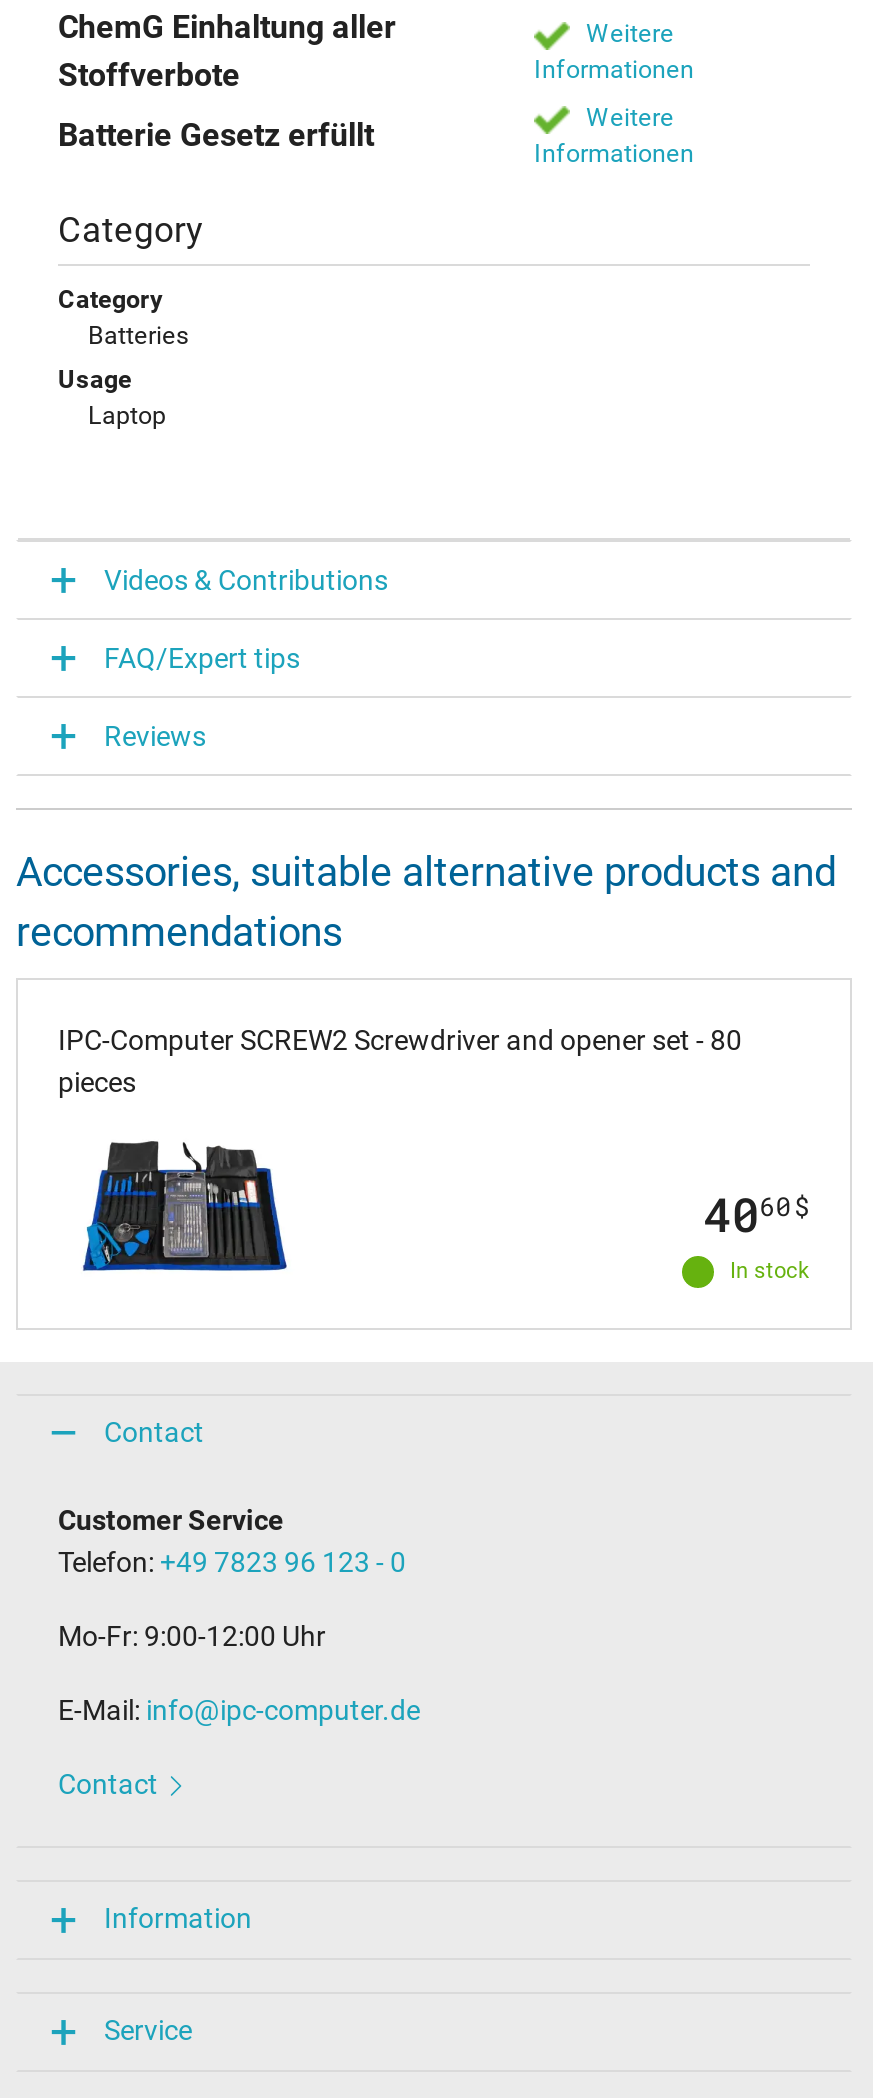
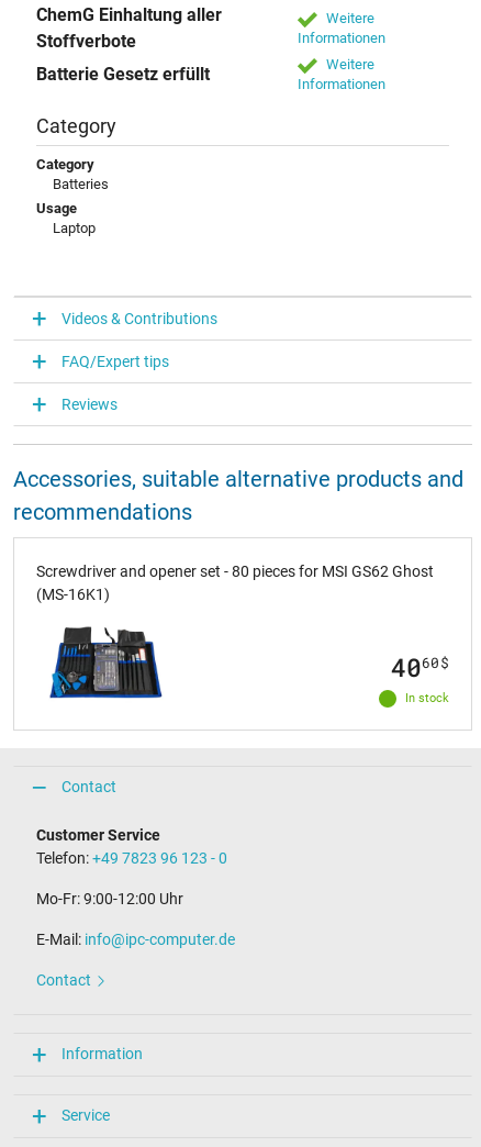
[58,1024,742,1098] IPC-Computer SCREW2 Screwdriver and opener set - 80 | pieces -> [36,563,434,603] Screwdriver and opener set - 80 pieces for MSI GS62 Ghost | (MS-16K1)

